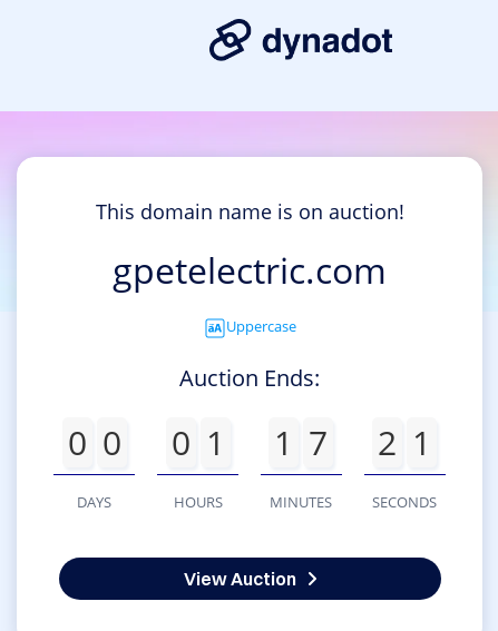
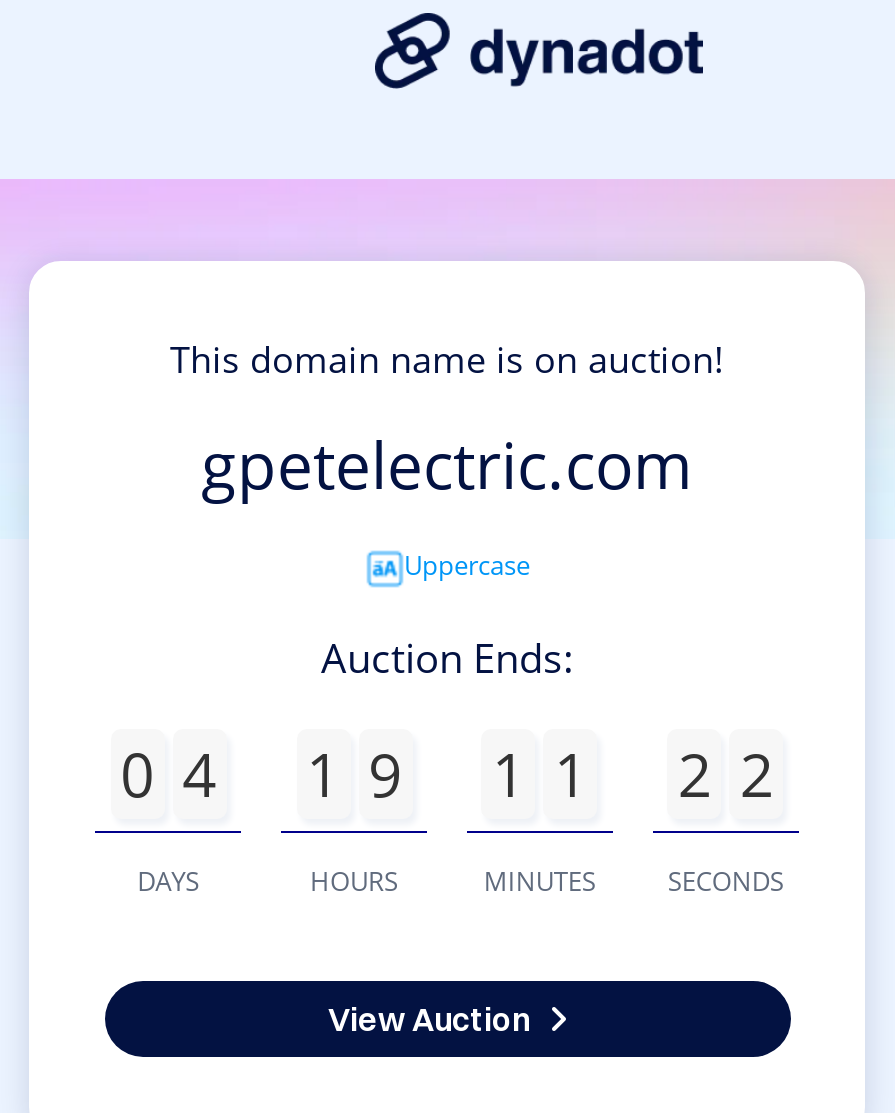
[68,420,121,465] 0 0 -> [120,733,216,815] 0 4
[171,420,224,465] 0 1 -> [306,733,402,815] 1 9
[275,420,328,465] 1 7 -> [492,733,588,815] 1 1
[378,420,431,465] 2 1 -> [678,733,774,815] 2 2

